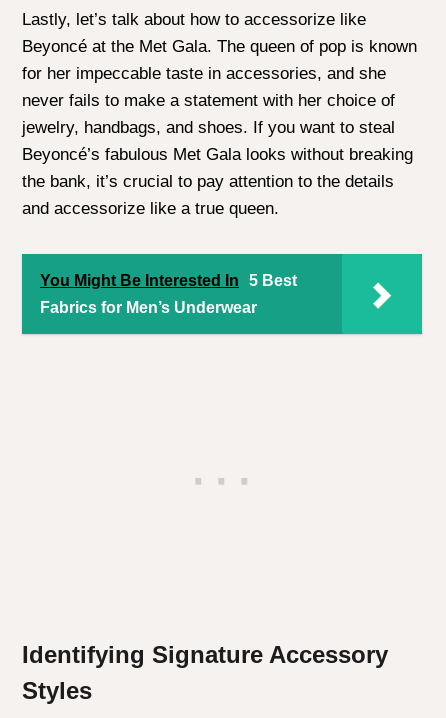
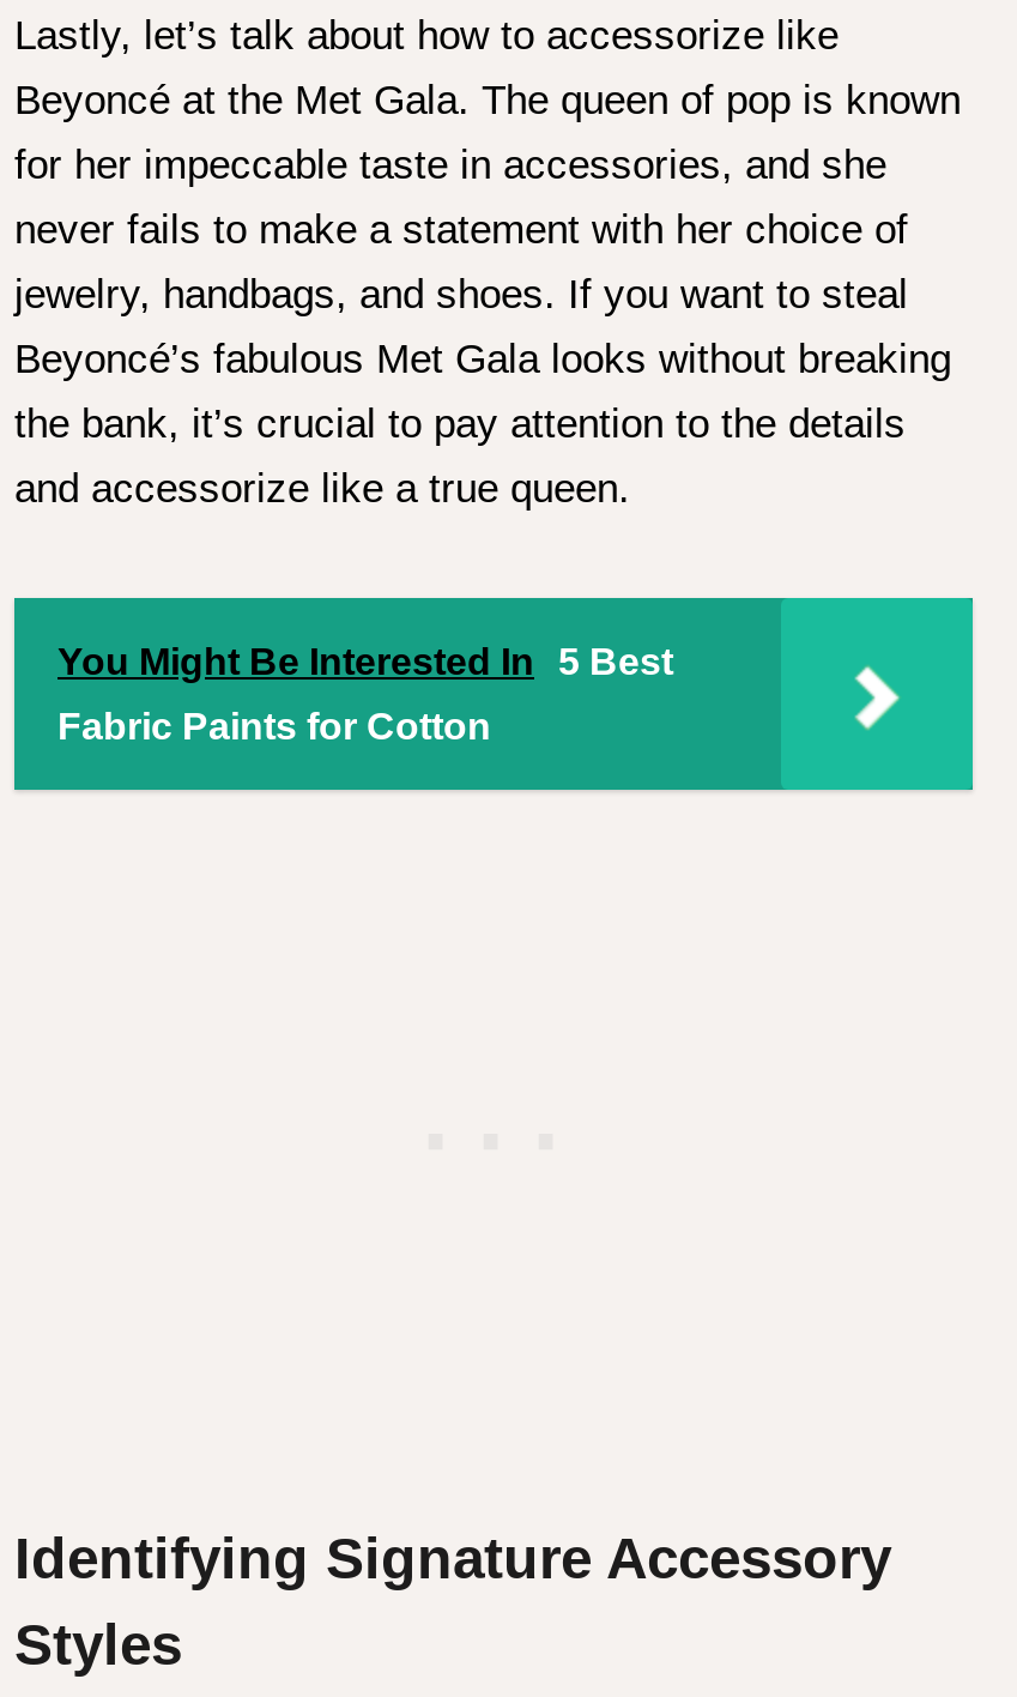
[40,299,257,316] Fabrics for Men’s Underwear -> [57,706,491,747] Fabric Paints for Cotton

